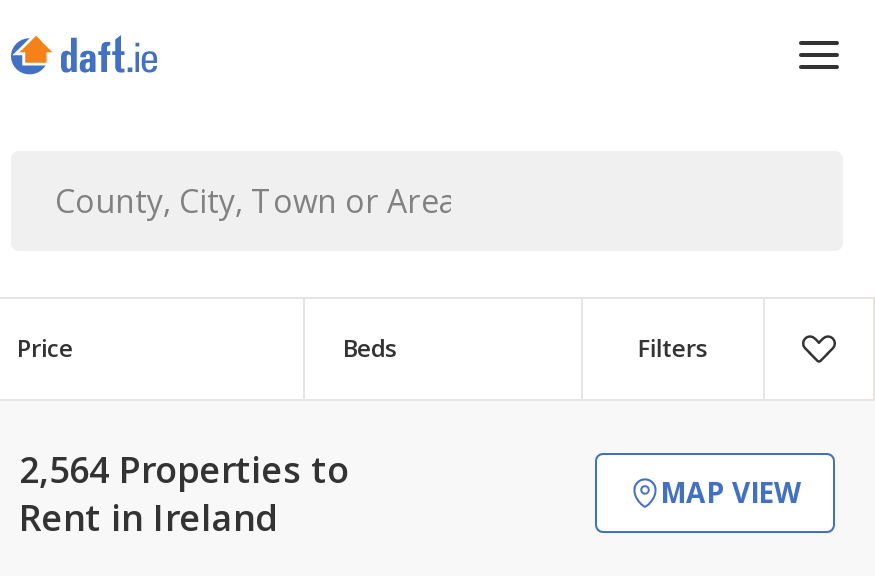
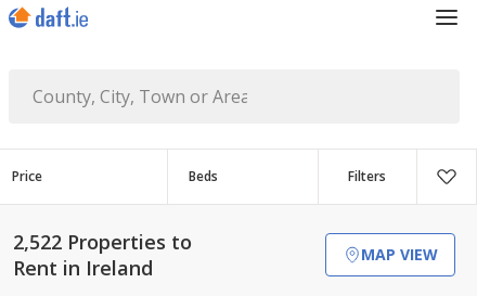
[19,445,349,493] 2,564 Properties to -> [13,229,192,255] 2,522 Properties to

